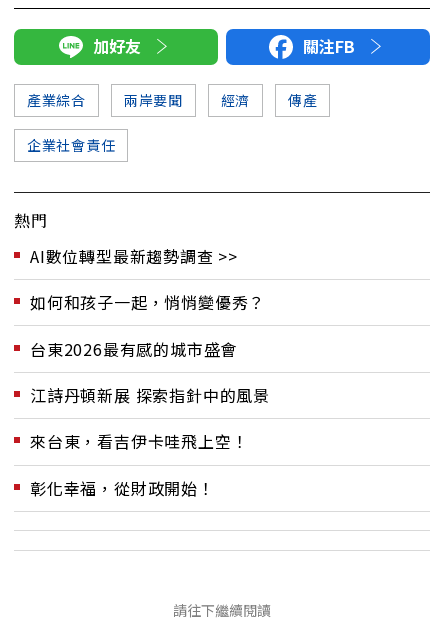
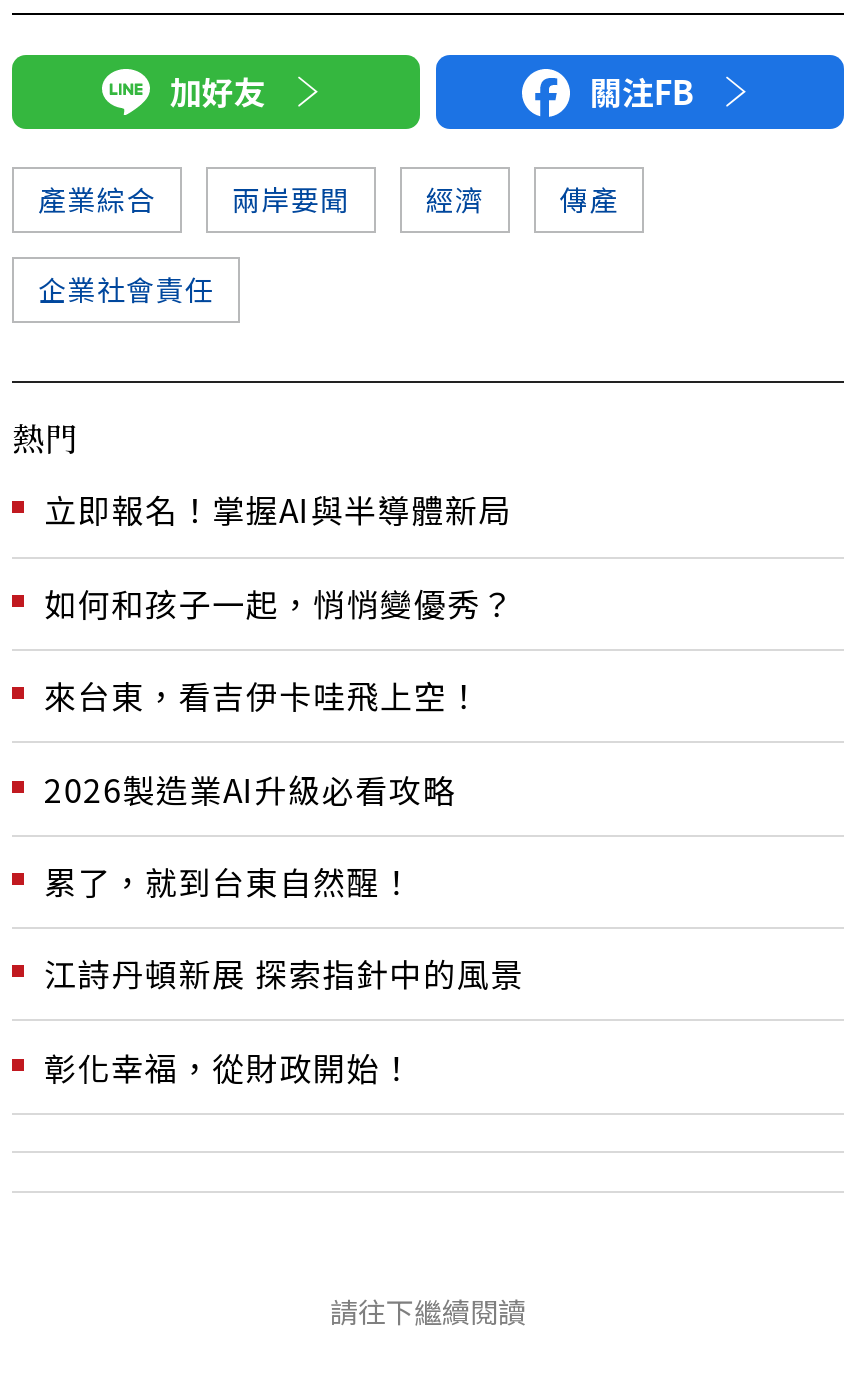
[30,244,238,268] AI數位轉型最新趨勢調查 >> -> [44,486,512,534] 立即報名！掌握AI與半導體新局
[30,337,237,361] 台東2026最有感的城市盛會 -> [44,764,456,905] 2026製造業AI升級必看攻略 | 累了，就到台東自然醒！
moved [30,383,270,407] -> [44,949,524,997]: 江詩丹頓新展 探索指針中的風景
moved [30,429,248,453] -> [44,671,481,719]: 來台東，看吉伊卡哇飛上空！

